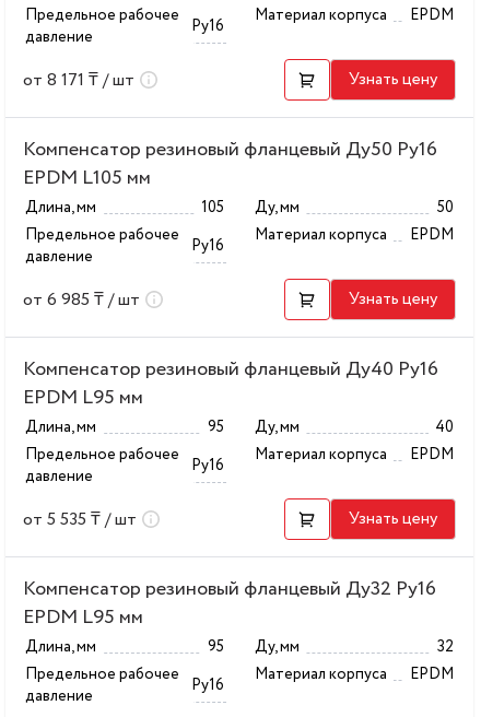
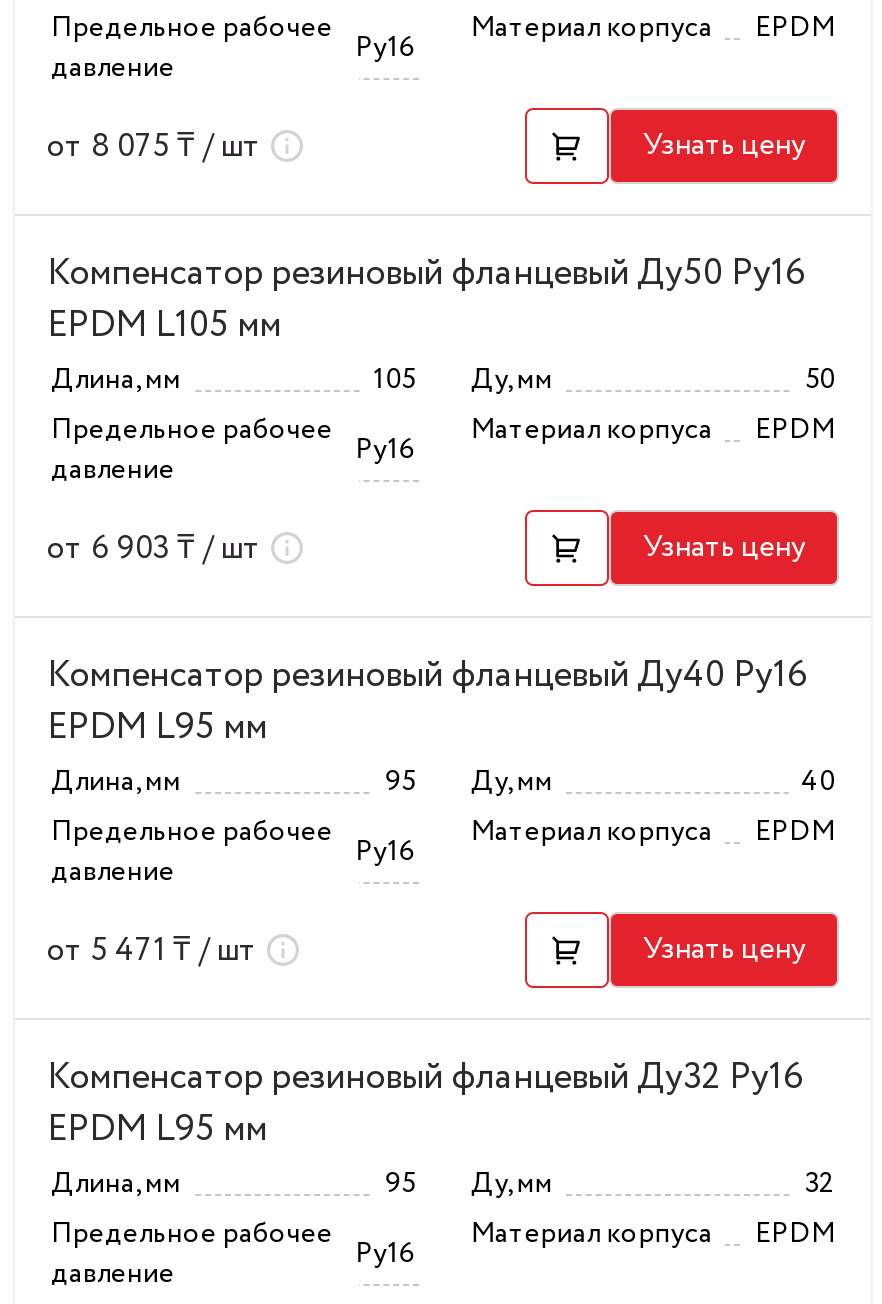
[23,68,134,93] от 8 171 ₸ / шт -> [47,124,261,170] от 8 075 ₸ / шт
[23,287,140,312] от 6 985 ₸ / шт -> [47,526,261,572] от 6 903 ₸ / шт
[23,507,137,532] от 5 535 ₸ / шт -> [47,928,257,974] от 5 471 ₸ / шт

